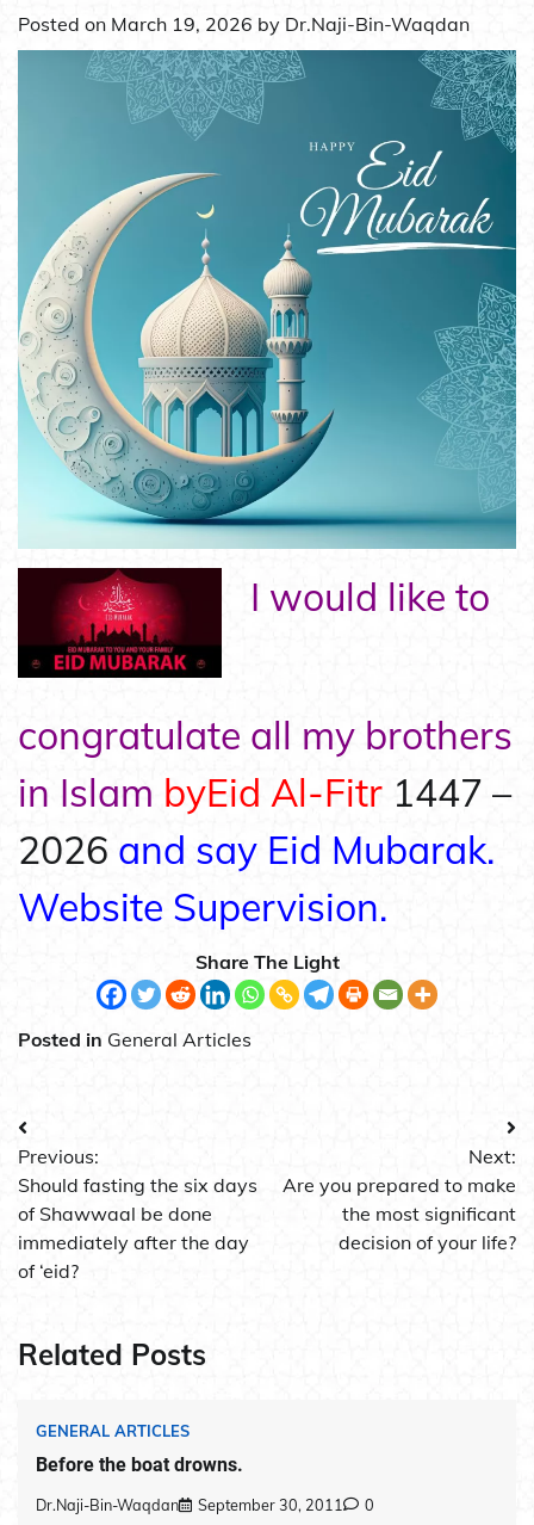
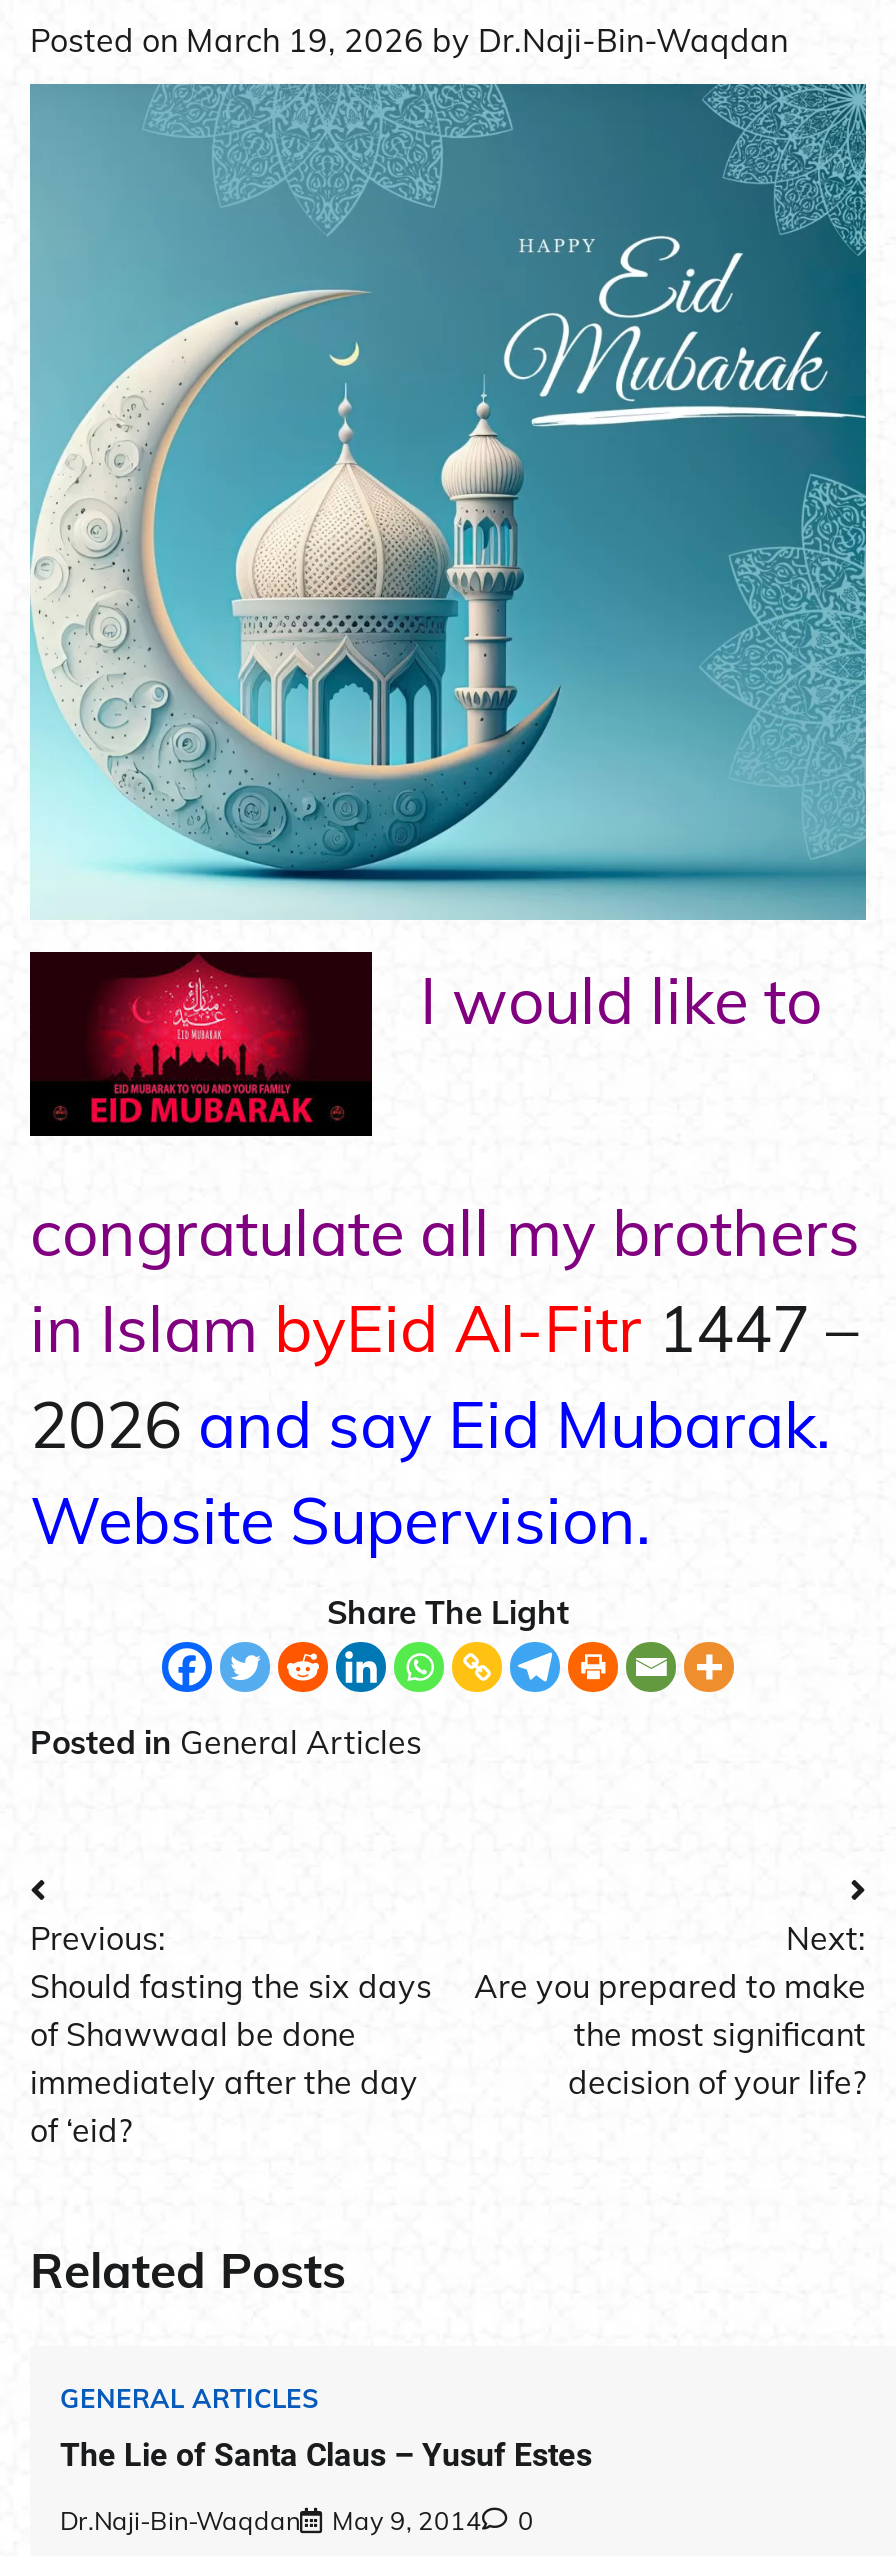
[36,1454,243,1476] Before the boat drowns. -> [60,2436,592,2474] The Lie of Santa Claus – Yusuf Estes
[36,1495,374,1514] Dr.Naji-Bin-Waqdan September 30, 2011 0 -> [60,2505,534,2537] Dr.Naji-Bin-Waqdan May 9, 2014 0

